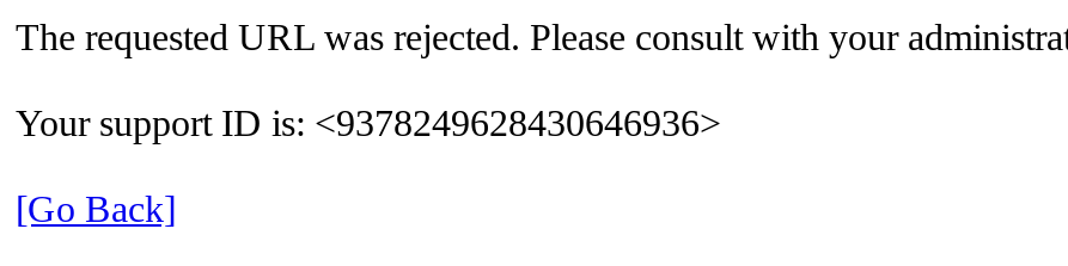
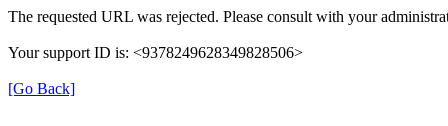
[16,103,721,143] Your support ID is: <9378249628430646936> -> [8,44,303,61] Your support ID is: <9378249628349828506>

